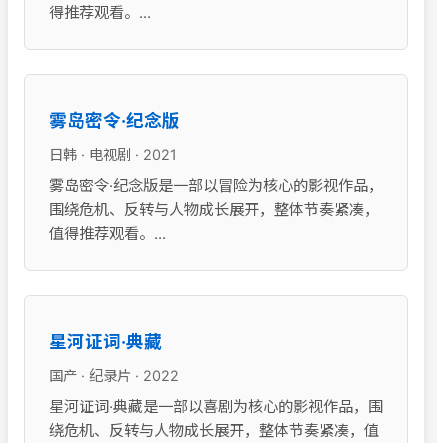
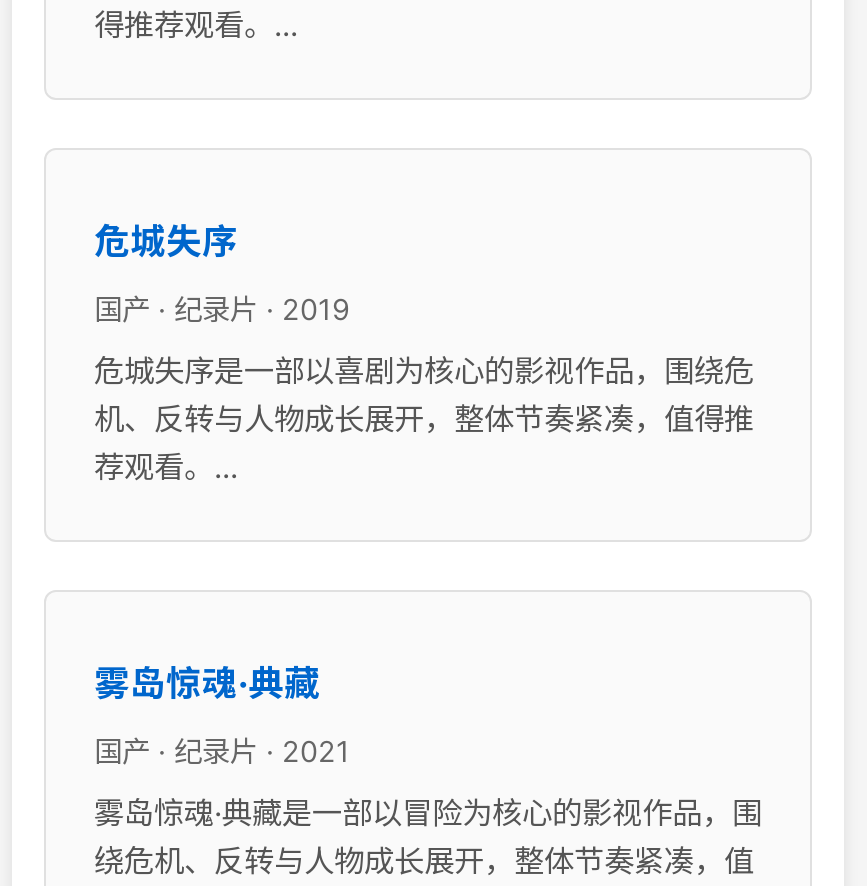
[49,110,180,131] 雾岛密令·纪念版 -> [94,220,238,262] 危城失序
[49,146,177,163] 日韩 · 电视剧 · 2021 -> [94,292,350,326] 国产 · 纪录片 · 2019
[49,176,383,243] 雾岛密令·纪念版是一部以冒险为核心的影视作品， | 围绕危机、反转与人物成长展开，整体节奏紧凑， | 值得推荐观看。... -> [94,352,754,486] 危城失序是一部以喜剧为核心的影视作品，围绕危 | 机、反转与人物成长展开，整体节奏紧凑，值得推 | 荐观看。...
[49,331,162,352] 星河证词·典藏 -> [94,662,320,704] 雾岛惊魂·典藏
[49,367,179,384] 国产 · 纪录片 · 2022 -> [94,734,350,768] 国产 · 纪录片 · 2021
[49,397,383,416] 星河证词·典藏是一部以喜剧为核心的影视作品，围 -> [94,794,762,832] 雾岛惊魂·典藏是一部以冒险为核心的影视作品，围

